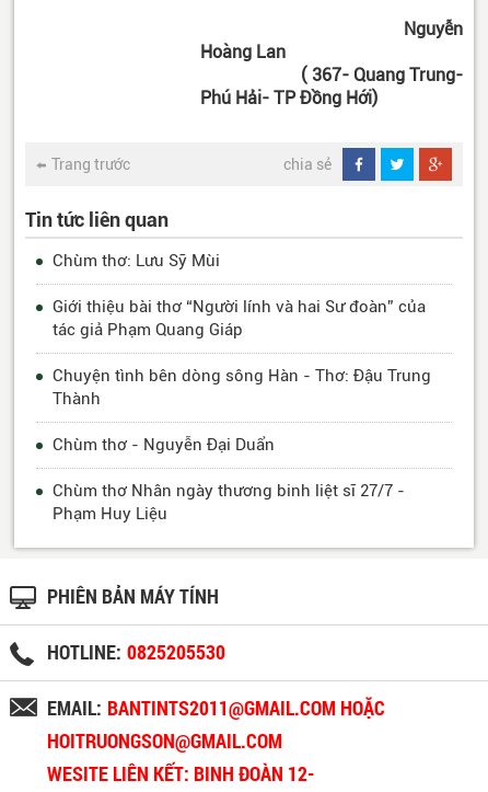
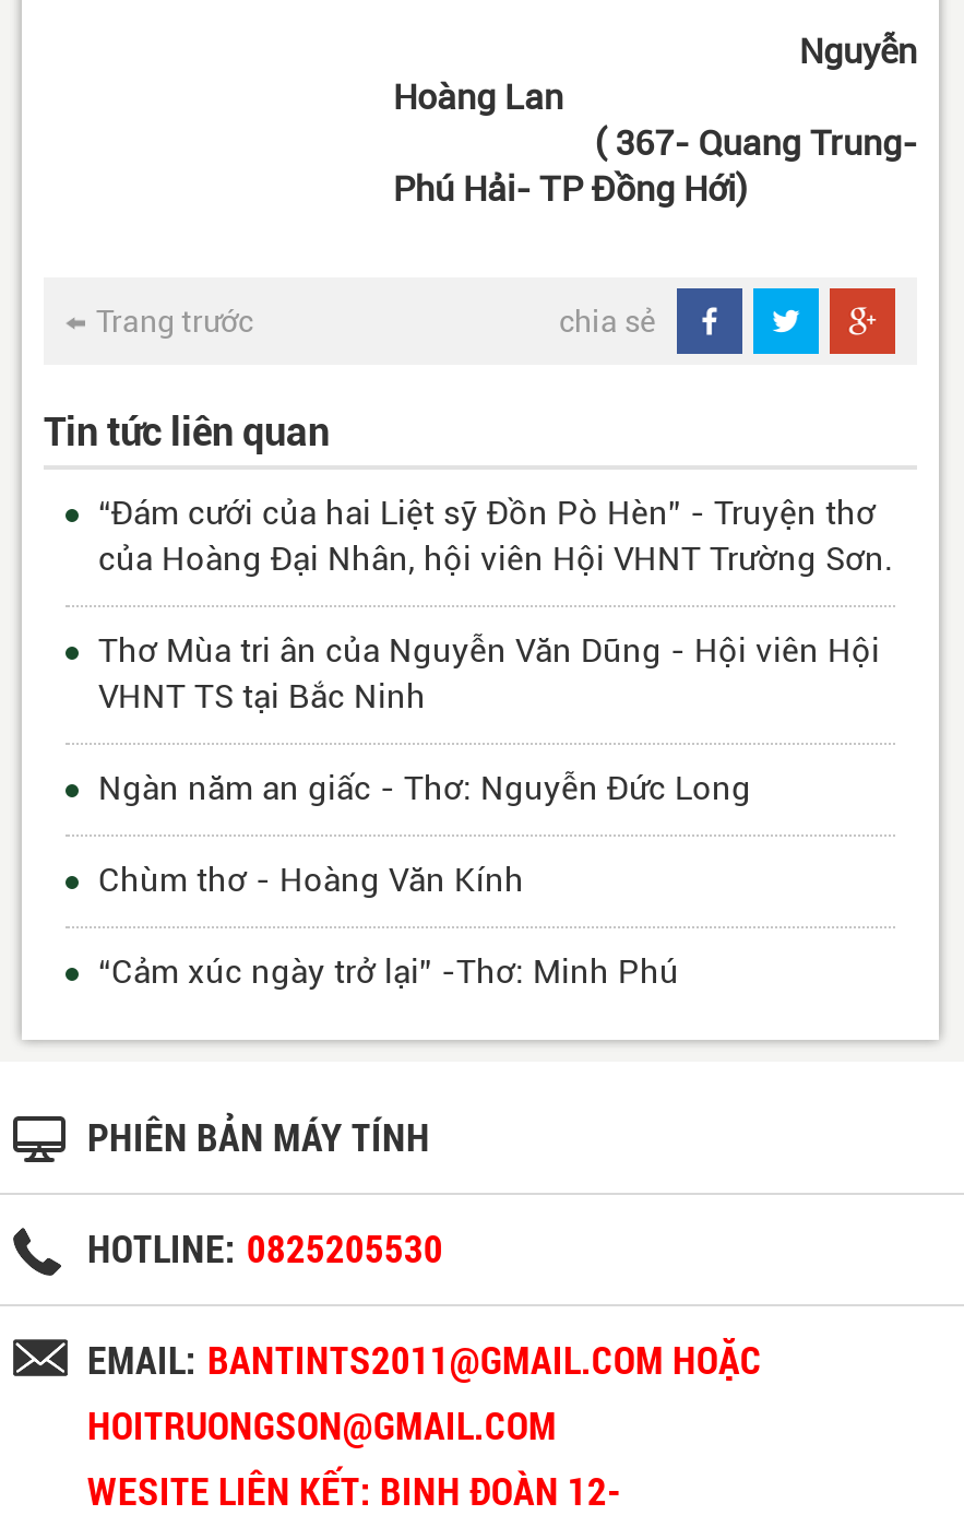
[53,251,220,270] Chùm thơ: Lưu Sỹ Mùi -> [98,493,893,578] “Đám cưới của hai Liệt sỹ Đồn Pò Hèn” - Truyện thơ | của Hoàng Đại Nhân, hội viên Hội VHNT Trường Sơn.
[53,297,426,339] Giới thiệu bài thơ “Người lính và hai Sư đoàn” của | tác giả Phạm Quang Giáp -> [98,631,880,716] Thơ Mùa tri ân của Nguyễn Văn Dũng - Hội viên Hội | VHNT TS tại Bắc Ninh
[53,366,431,408] Chuyện tình bên dòng sông Hàn - Thơ: Đậu Trung | Thành -> [98,768,751,808] Ngàn năm an giấc - Thơ: Nguyễn Đức Long
[53,435,275,454] Chùm thơ - Nguyễn Đại Duẩn -> [98,860,524,899] Chùm thơ - Hoàng Văn Kính
[53,481,405,523] Chùm thơ Nhân ngày thương binh liệt sĩ 27/7 - | Phạm Huy Liệu -> [98,952,679,991] “Cảm xúc ngày trở lại” -Thơ: Minh Phú

